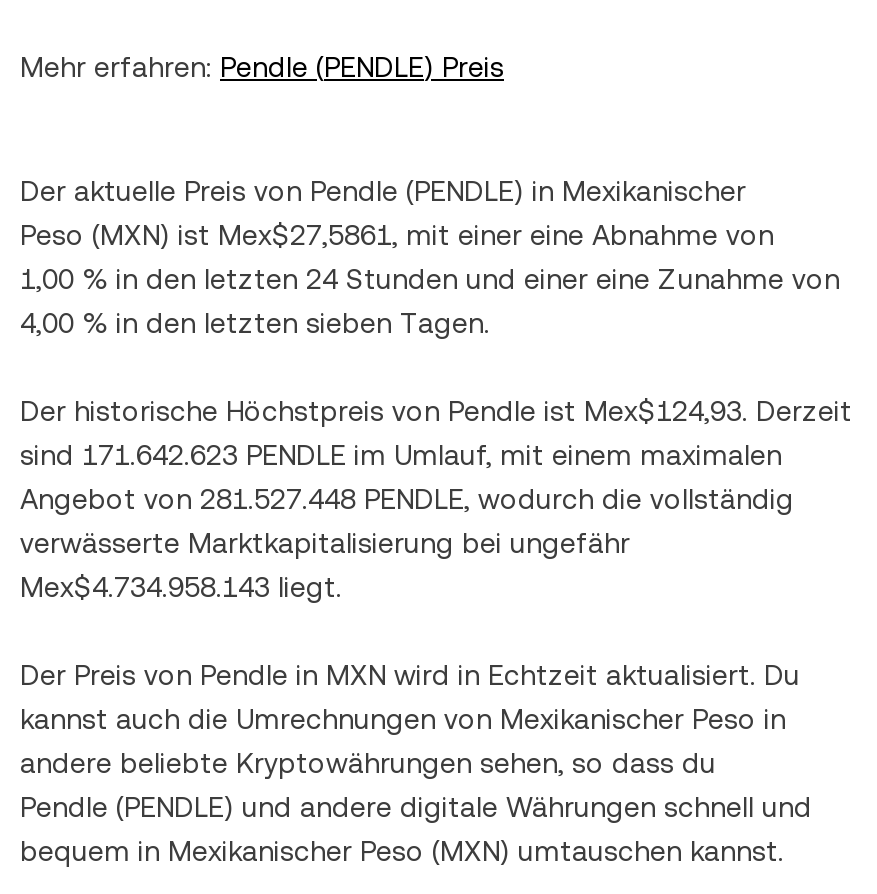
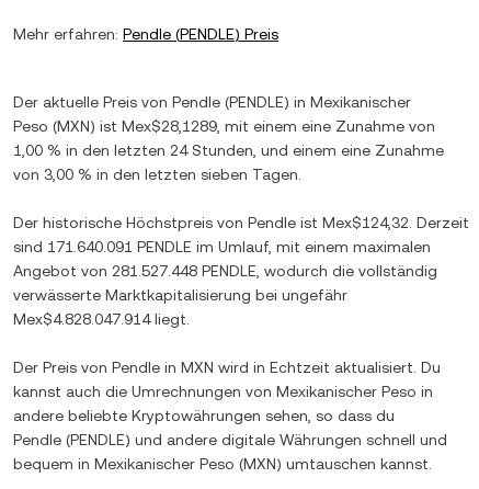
[20,219,840,339] Peso (MXN) ist Mex$27,5861, mit einer eine Abnahme von | 1,00 % in den letzten 24 Stunden und einer eine Zunahme von | 4,00 % in den letzten sieben Tagen. -> [13,117,444,183] Peso (MXN) ist Mex$28,1289, mit einem eine Zunahme von | 1,00 % in den letzten 24 Stunden, und einem eine Zunahme | von 3,00 % in den letzten sieben Tagen.
[20,395,852,471] Der historische Höchstpreis von Pendle ist Mex$124,93. Derzeit | sind 171.642.623 PENDLE im Umlauf, mit einem maximalen -> [13,214,469,255] Der historische Höchstpreis von Pendle ist Mex$124,32. Derzeit | sind 171.640.091 PENDLE im Umlauf, mit einem maximalen
[20,571,342,603] Mex$4.734.958.143 liegt. -> [13,310,190,328] Mex$4.828.047.914 liegt.

